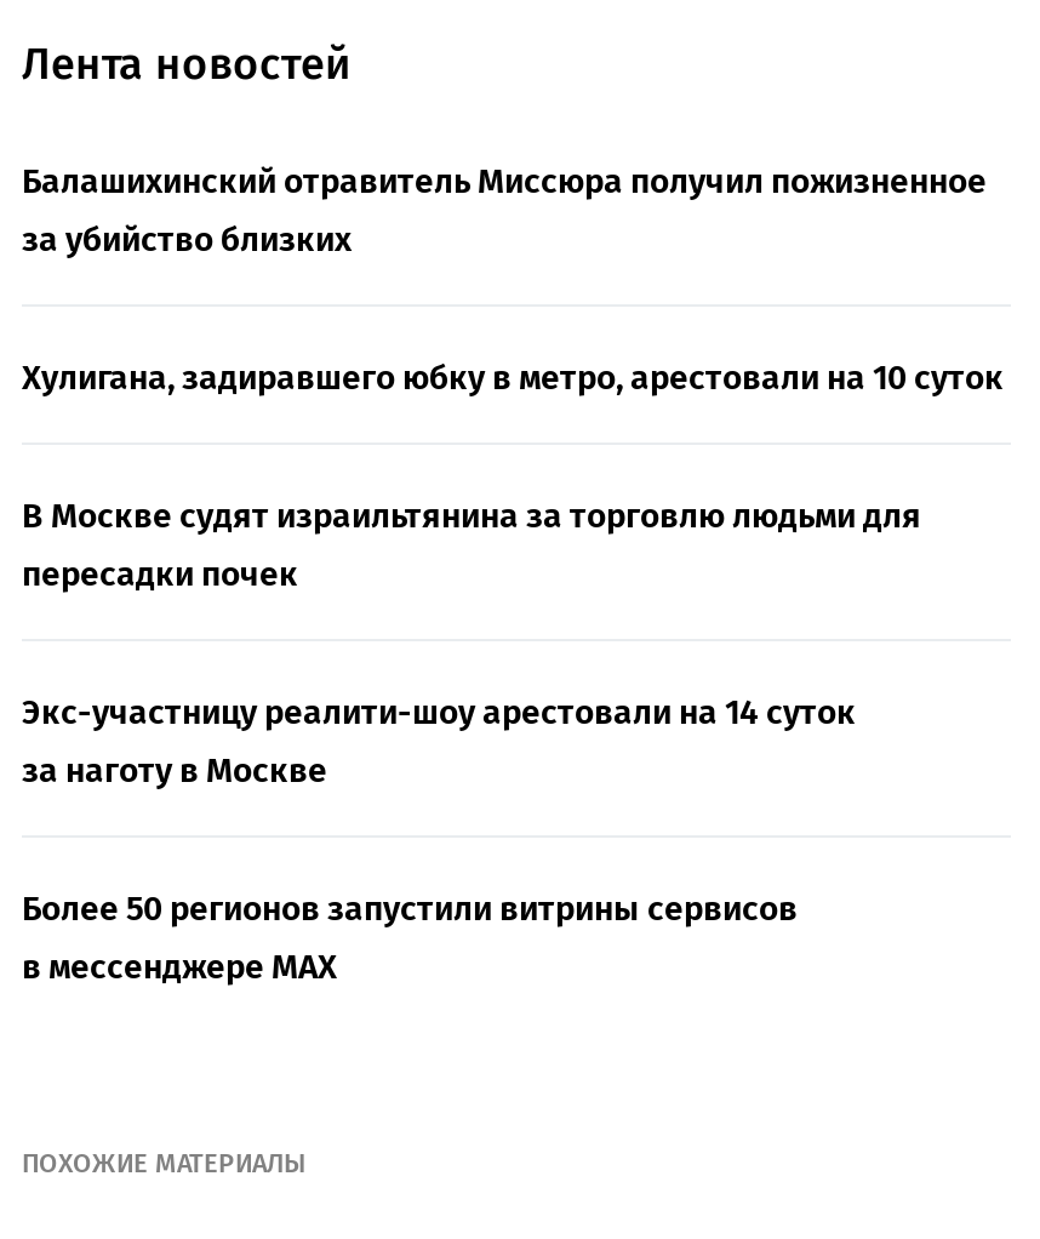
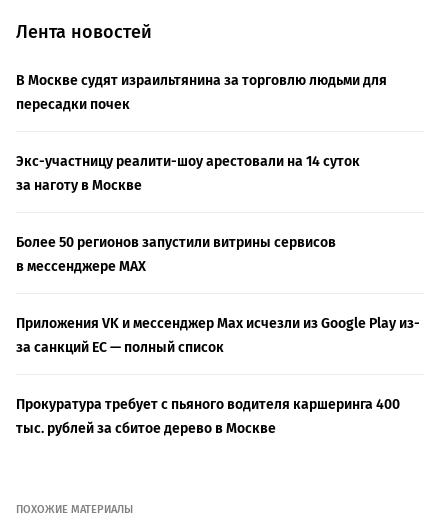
[22,161,1004,399] Балашихинский отравитель Миссюра получил пожизненное | за убийство близких | Хулигана, задиравшего юбку в метро, арестовали на 10 суток -> none
moved [22,496,921,988] -> [16,72,387,275]: В Москве судят израильтянина за торговлю людьми для | пересадки почек | Экс-участницу реалити-шоу арестовали на 14 суток | за наготу в Москве | Более 50 регионов запустили витрины сервисов | в мессенджере МАХ
none -> [16,315,420,437] Приложения VK и мессенджер Max исчезли из Google Play из- | за санкций ЕС — полный список | Прокуратура требует с пьяного водителя каршеринга 400 | тыс. рублей за сбитое дерево в Москве

